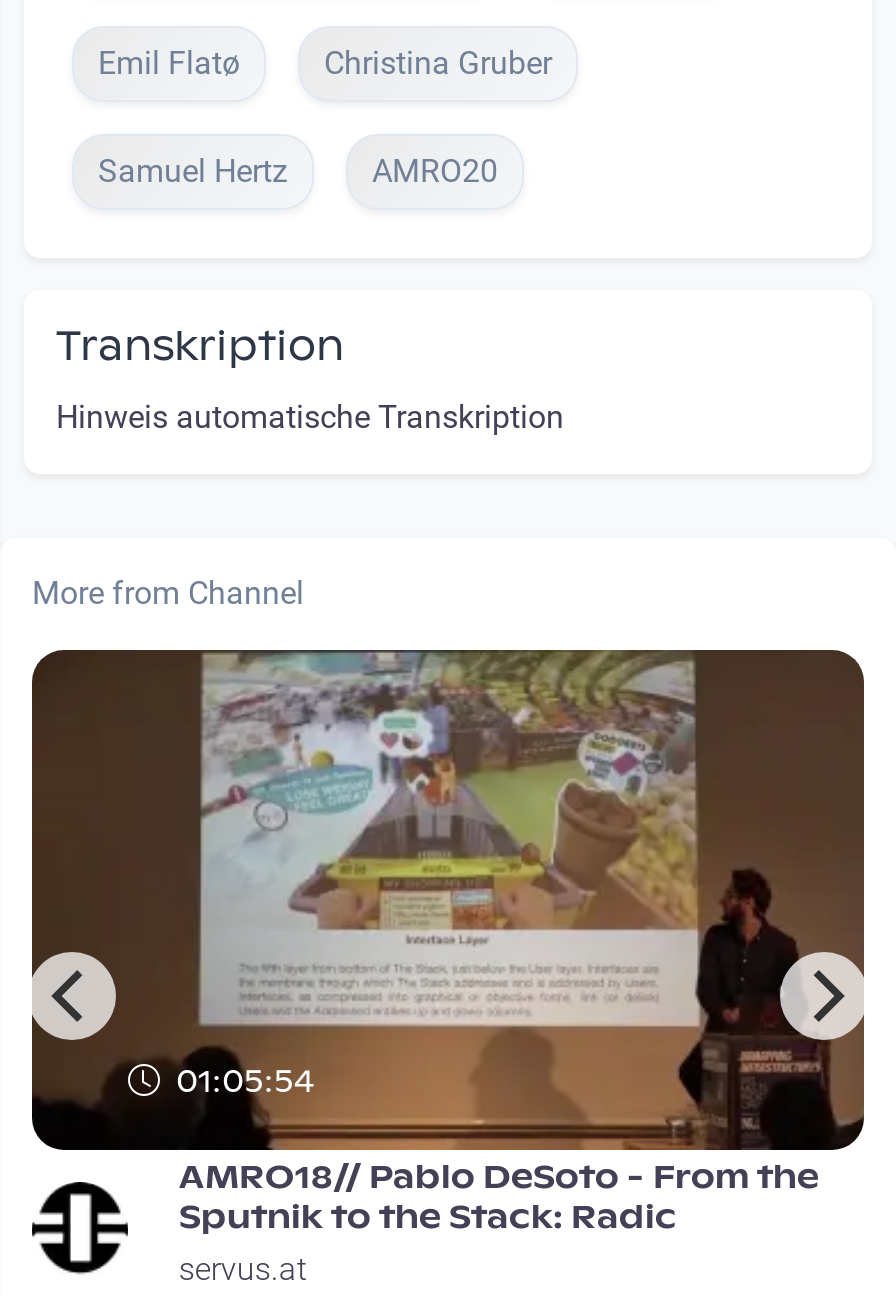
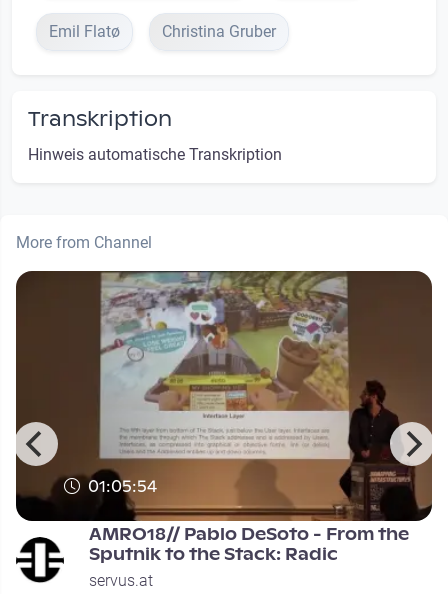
[98,152,498,190] Samuel Hertz | AMRO20 -> none

